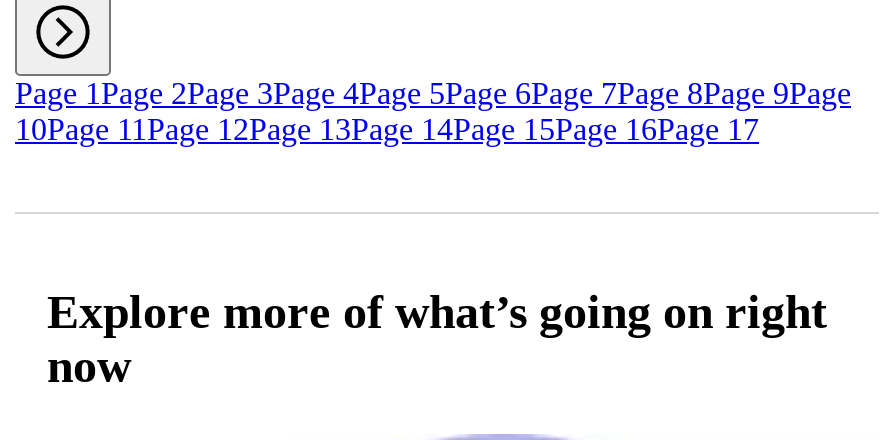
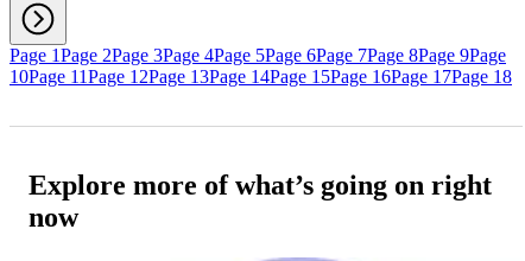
[15,112,759,146] 10Page 11Page 12Page 13Page 14Page 15Page 16Page 17 -> [10,66,512,86] 10Page 11Page 12Page 13Page 14Page 15Page 16Page 17Page 18

